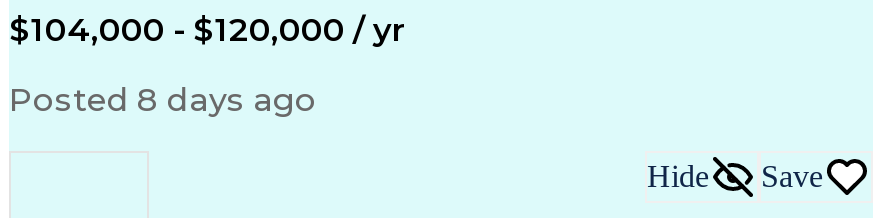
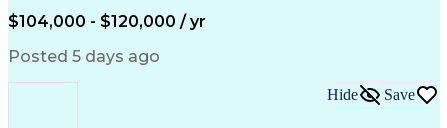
[9,81,317,119] Posted 8 days ago -> [8,47,160,66] Posted 5 days ago

